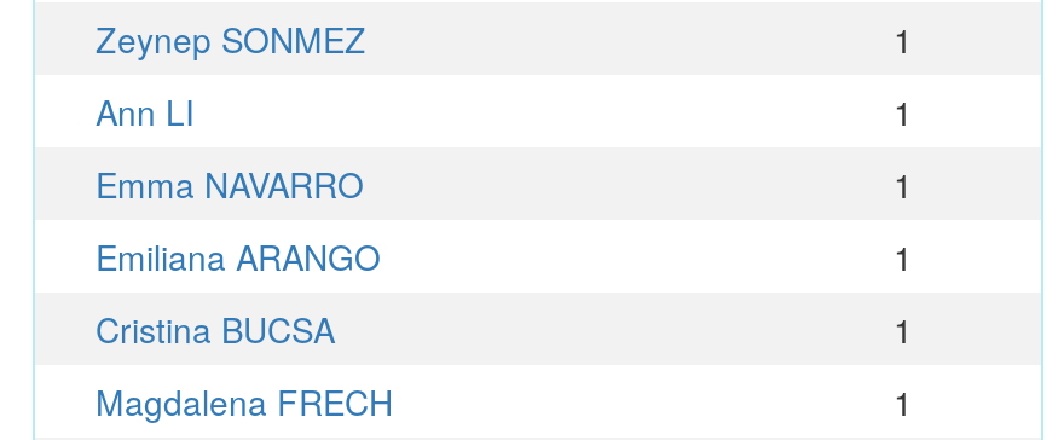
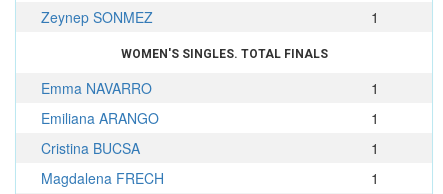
[96,87,913,135] Ann LI | 1 -> [120,47,327,61] WOMEN'S SINGLES. TOTAL FINALS

